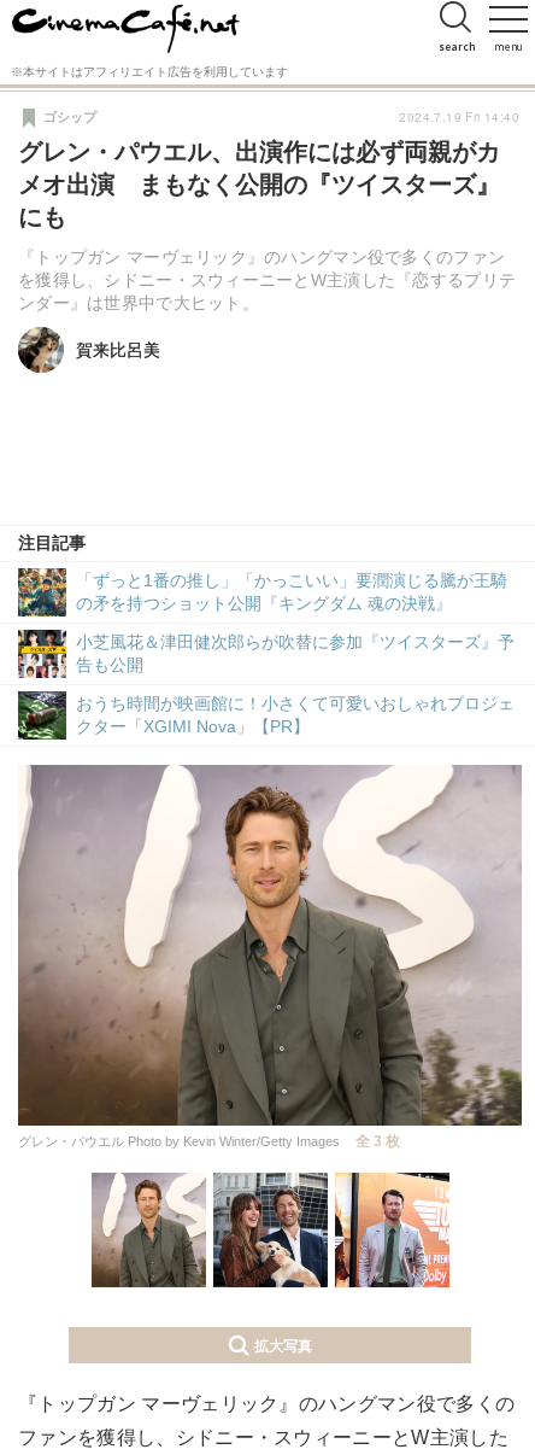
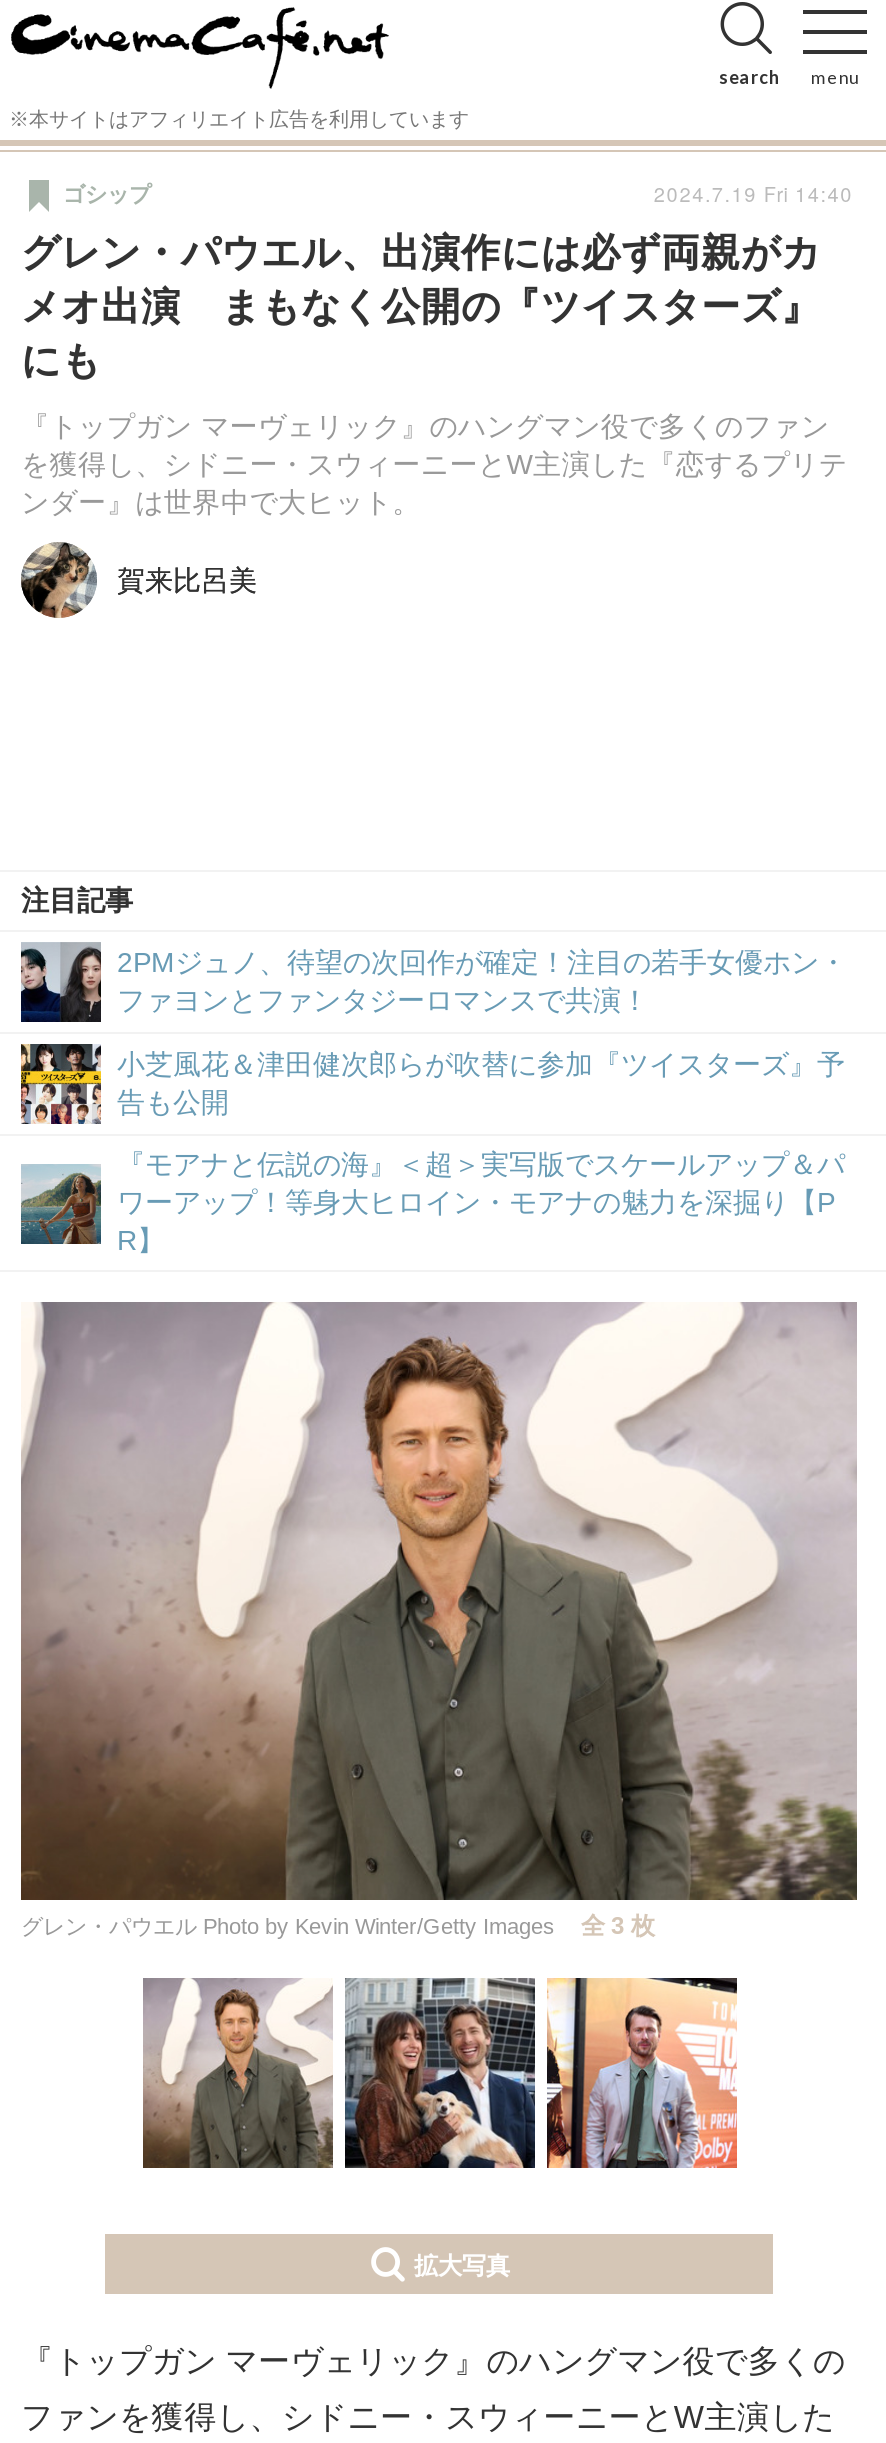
[17,567,507,618] [image] | 「ずっと1番の推し」「かっこいい」要潤演じる騰が王騎 | の矛を持つショット公開『キングダム 魂の決戦』 -> [19,942,847,1024] [image] | 2PMジュノ、待望の次回作が確定！注目の若手女優ホン・ | ファヨンとファンタジーロマンスで共演！
[17,690,515,741] [image] | おうち時間が映画館に！小さくて可愛いおしゃれプロジェ | クター「XGIMI Nova」【PR】 -> [21,1146,845,1256] [image] | 『モアナと伝説の海』＜超＞実写版でスケールアップ＆パ | ワーアップ！等身大ヒロイン・モアナの魅力を深掘り【P | R】

